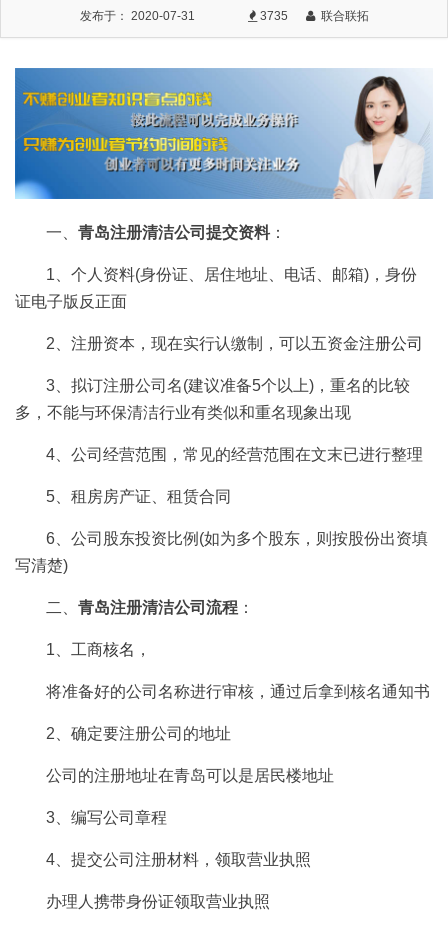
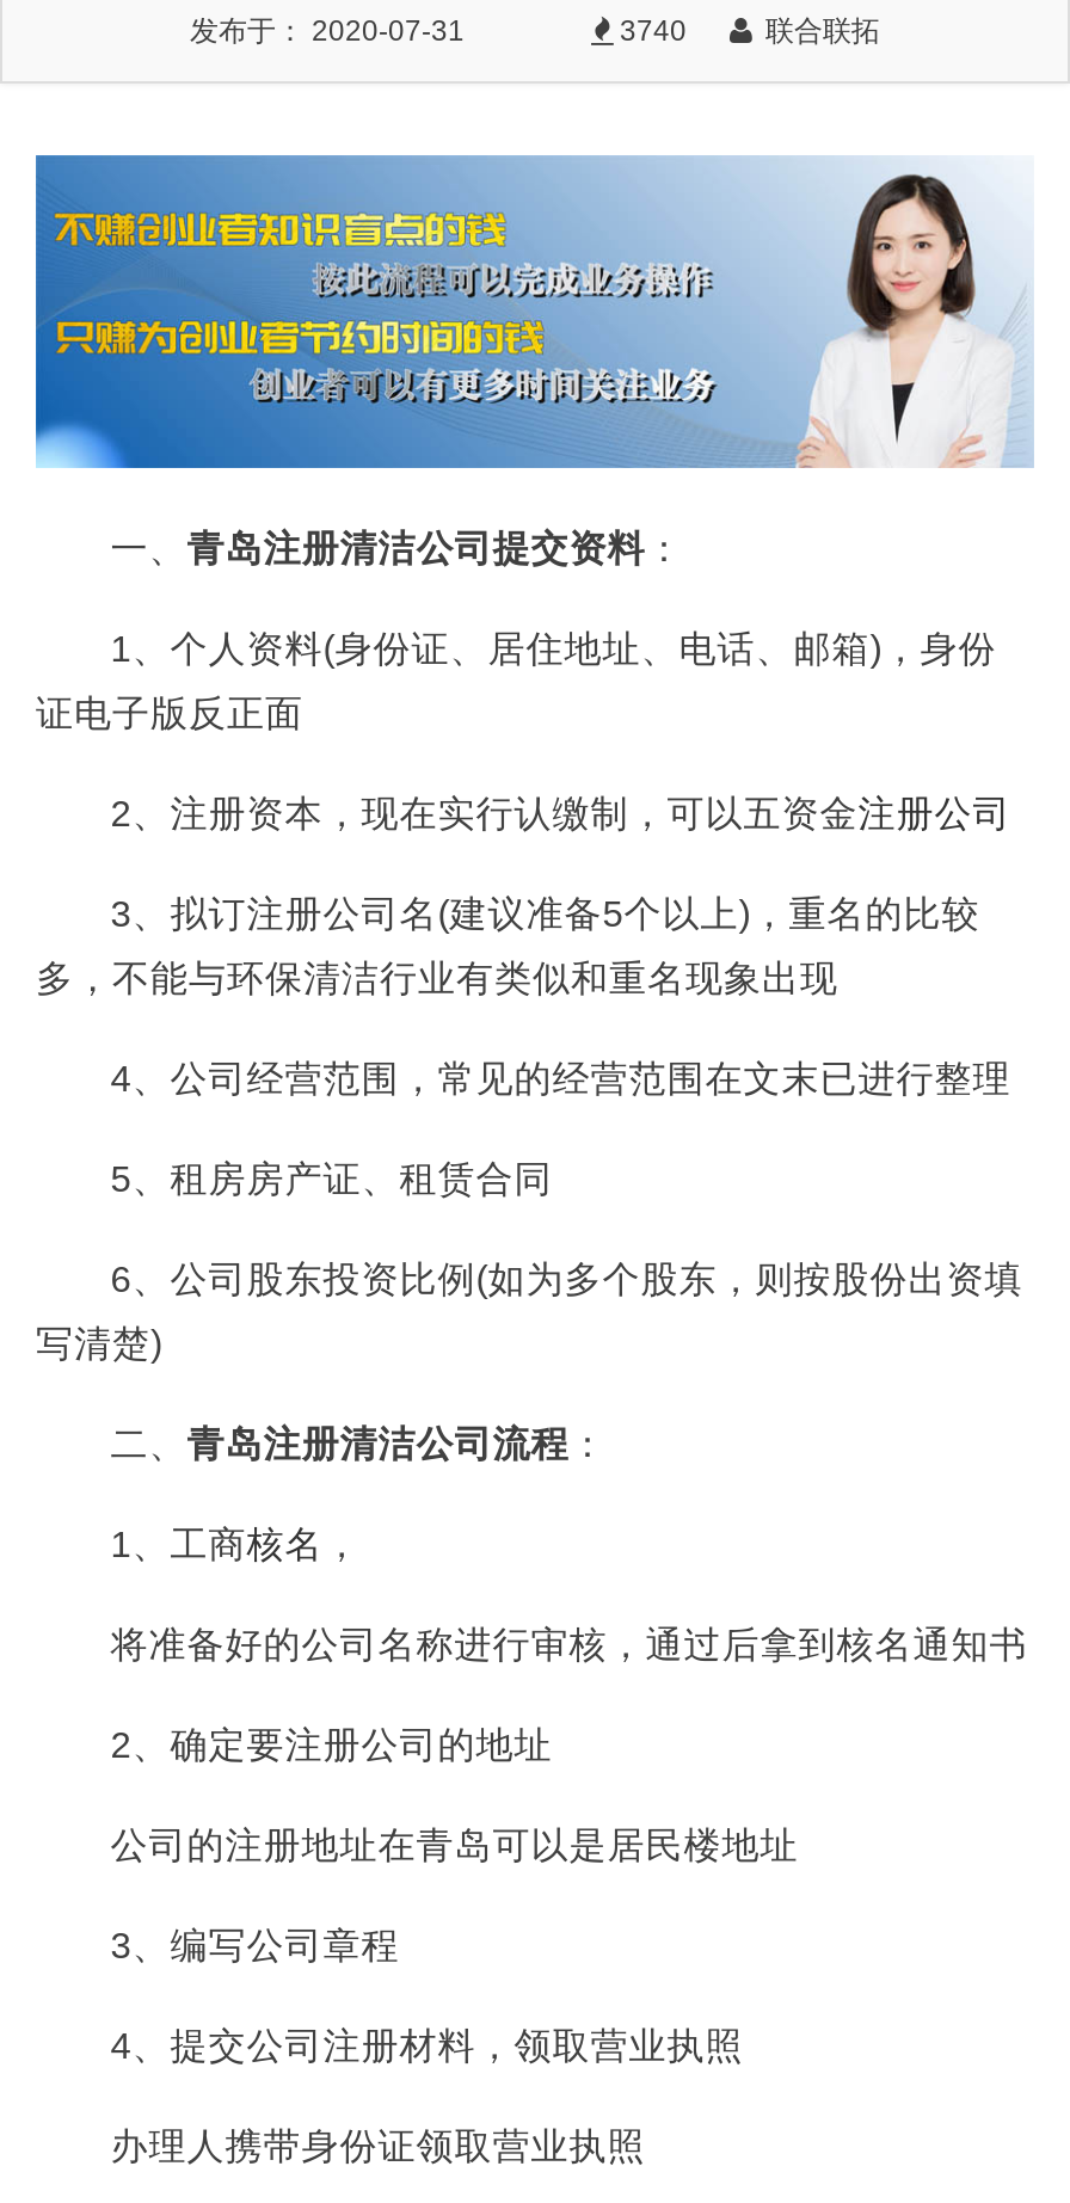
[256,9,368,23] 3735 联合联拓 -> [613,14,880,48] 3740 联合联拓

